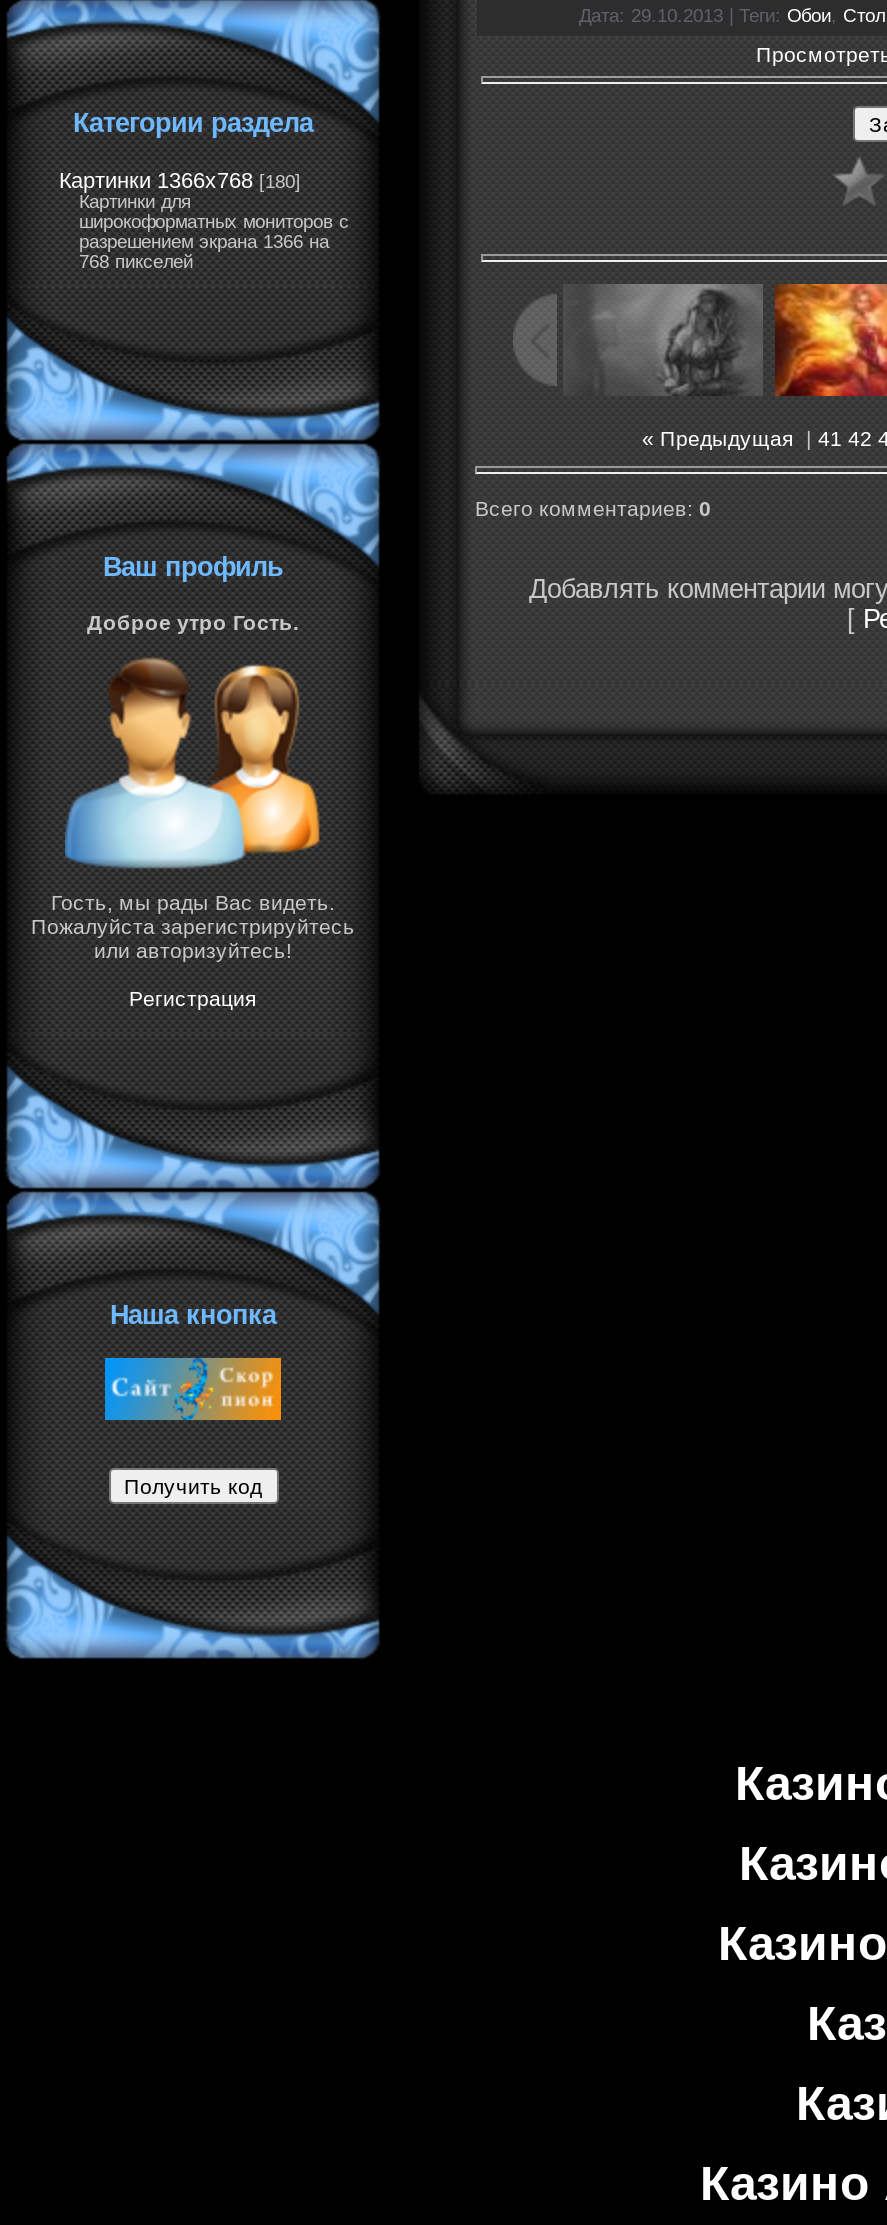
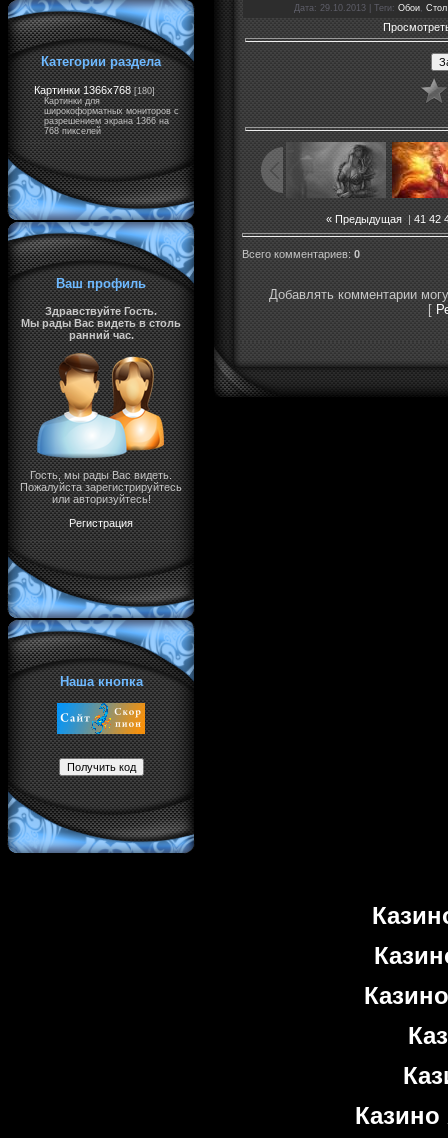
[87,610,299,634] Доброе утро Гость. -> [21,305,181,341] Здравствуйте Гость. | Мы рады Вас видеть в столь | ранний час.

